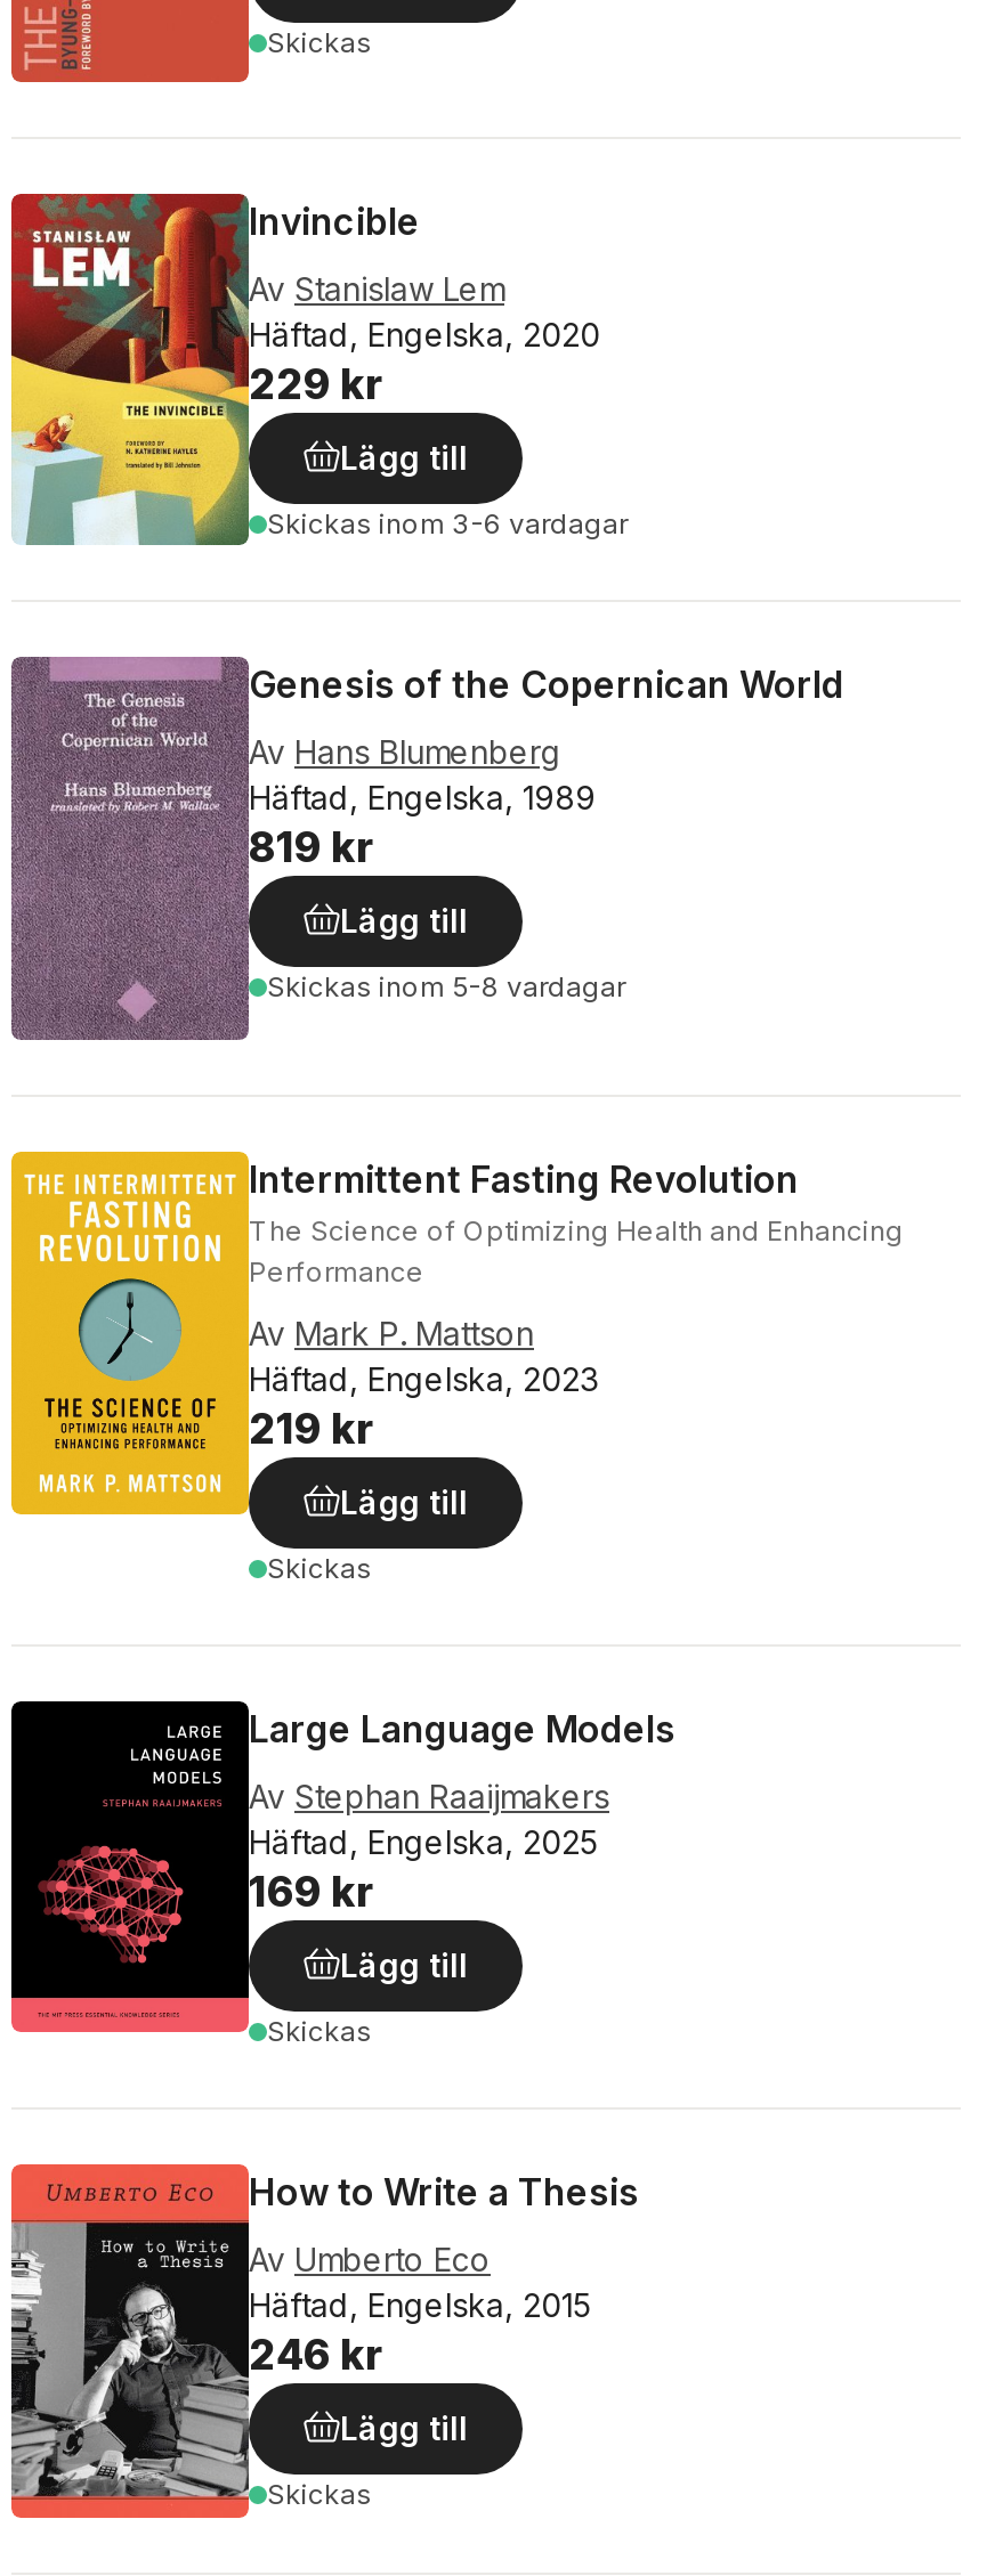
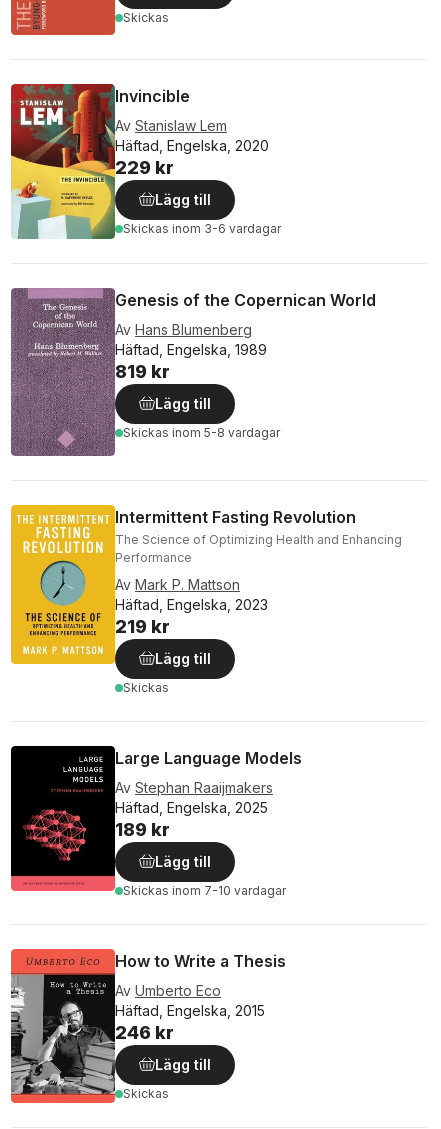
[249,1867,374,1915] 169 kr -> [115,818,170,839] 189 kr
[267,2013,372,2047] Skickas -> [123,882,286,897] Skickasinom 7-10 vardagar

